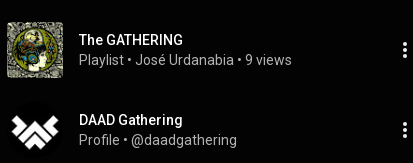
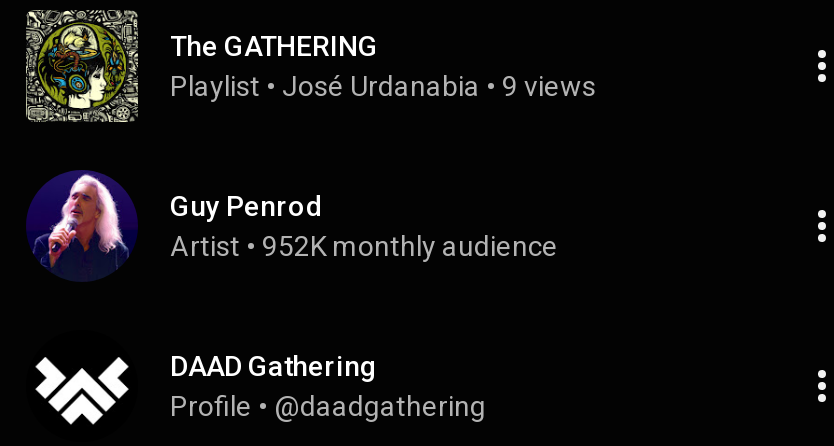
none -> [26,170,558,280] [image] | Guy Penrod | Artist • 952K monthly audience

